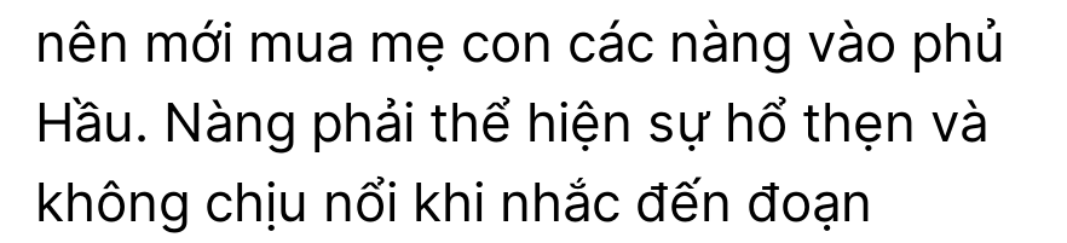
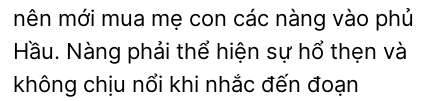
[35,91,930,154] Hầu. Nàng phải thể hiện sự hổ thẹn -> [13,38,407,64] Hầu. Nàng phải thể hiện sự hổ thẹn và

